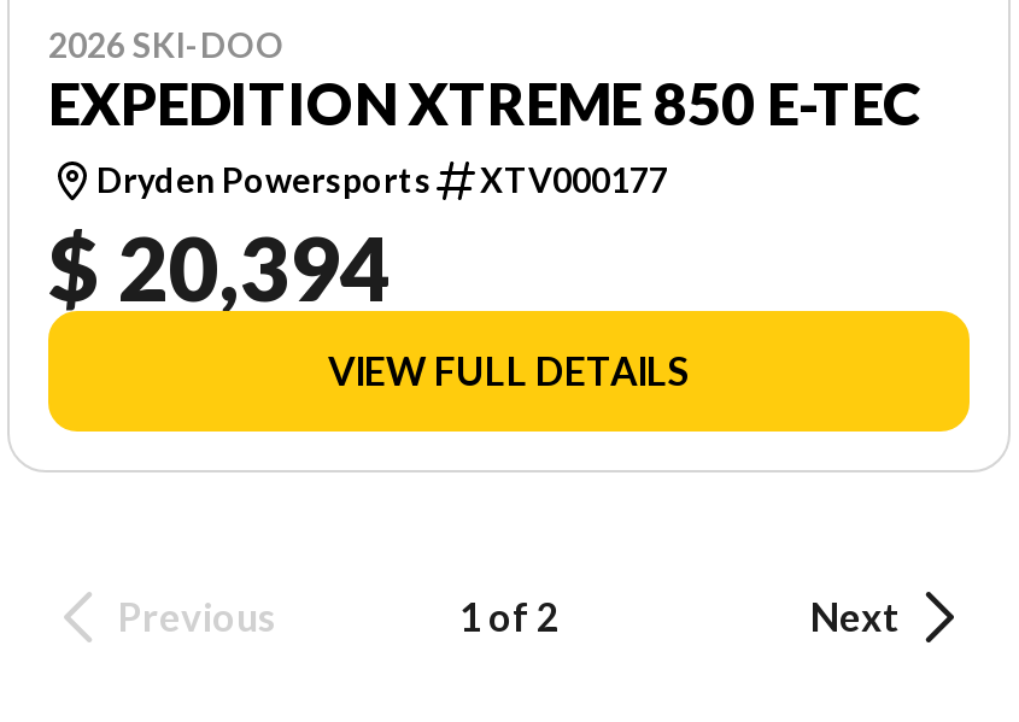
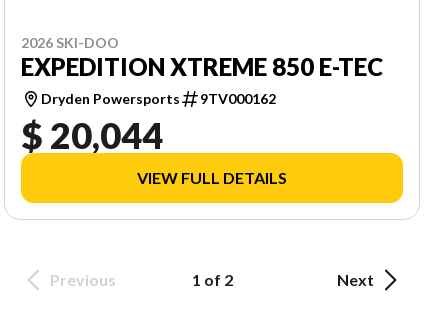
[48,160,668,322] XTV000177 | $ 20,394 -> [21,90,276,157] 9TV000162 | $ 20,044

